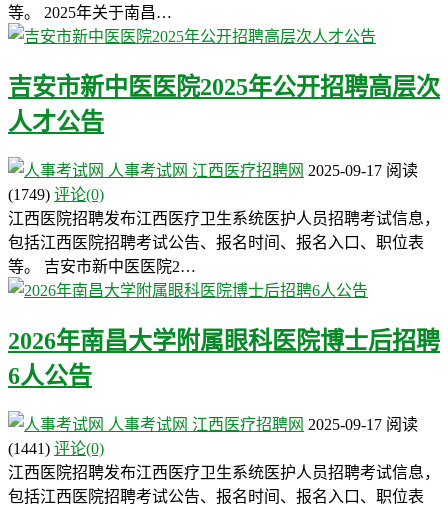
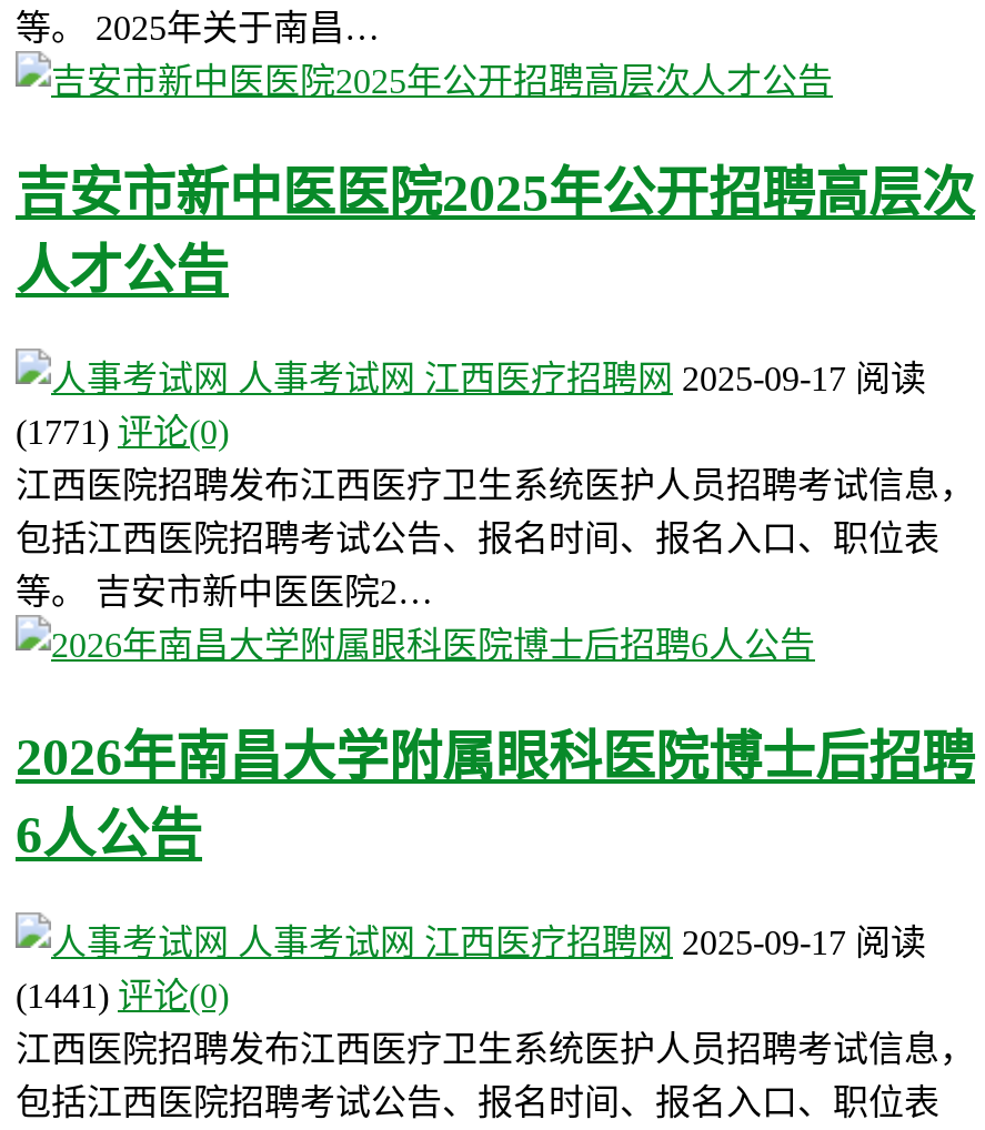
[8,186,104,203] (1749) 评论(0) -> [16,412,229,450] (1771) 评论(0)

